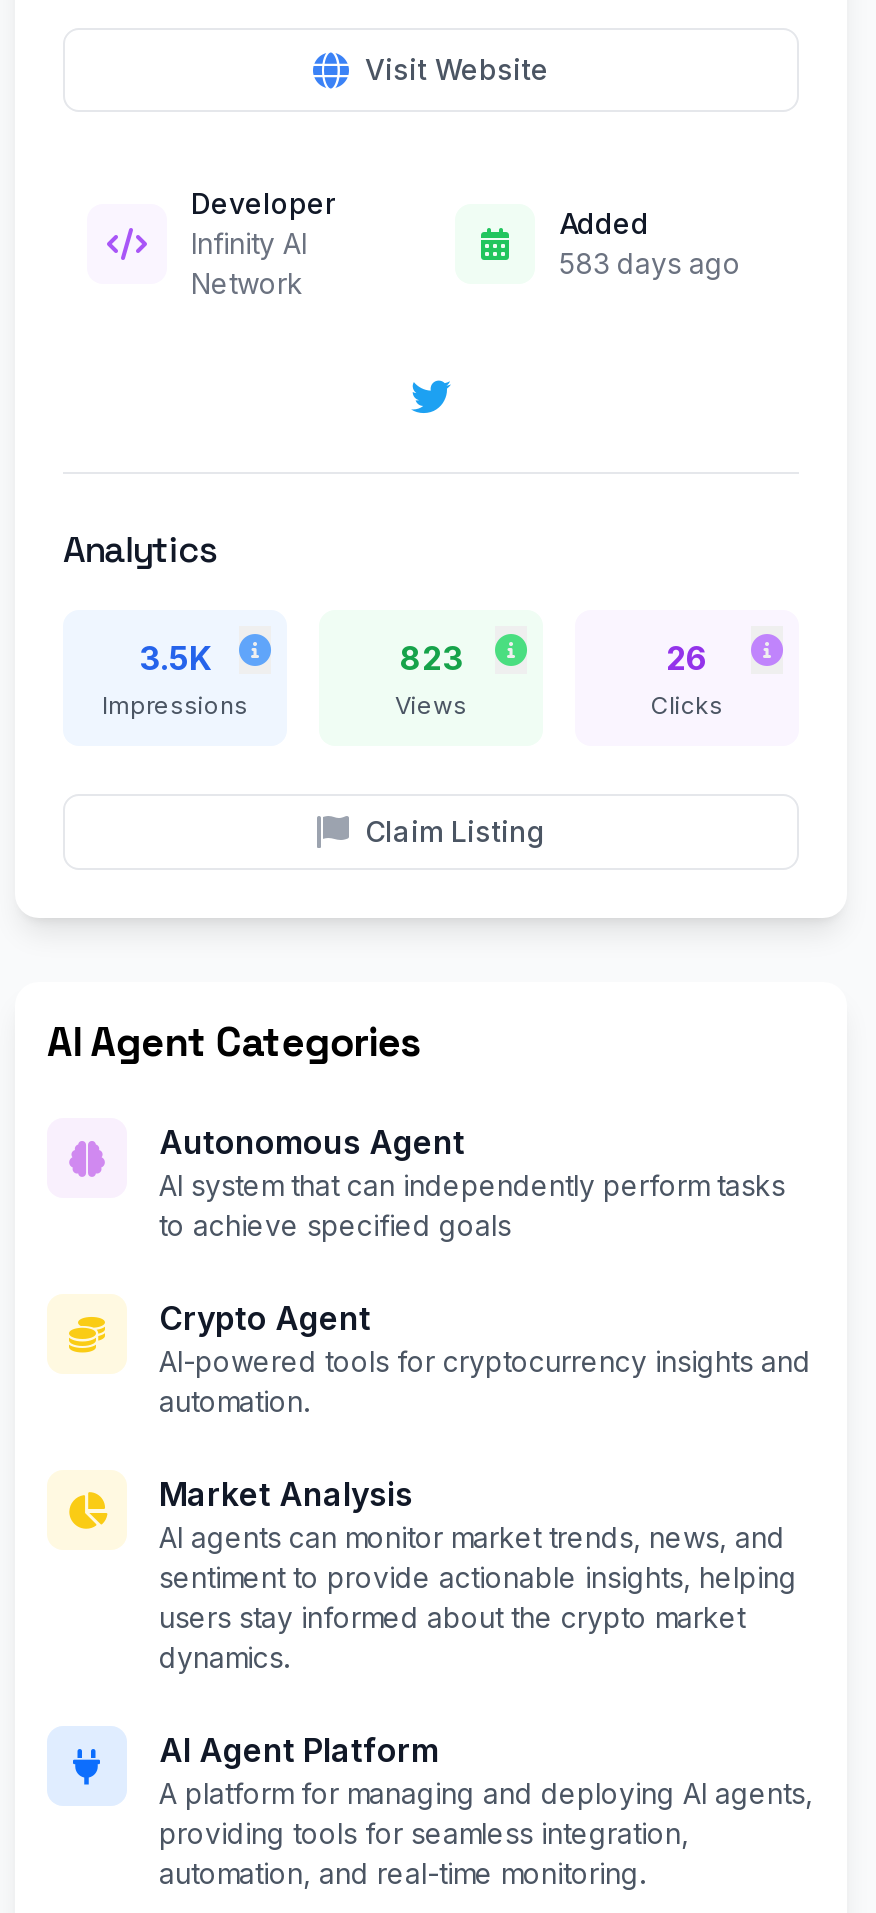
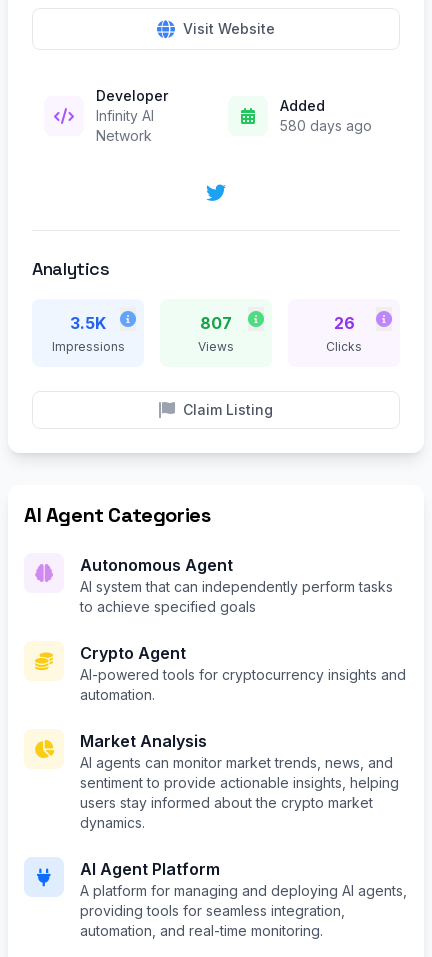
[559,246,741,280] 583 days ago -> [280,117,372,134] 580 days ago
[400,638,462,678] 823 -> [200,313,232,333] 807

